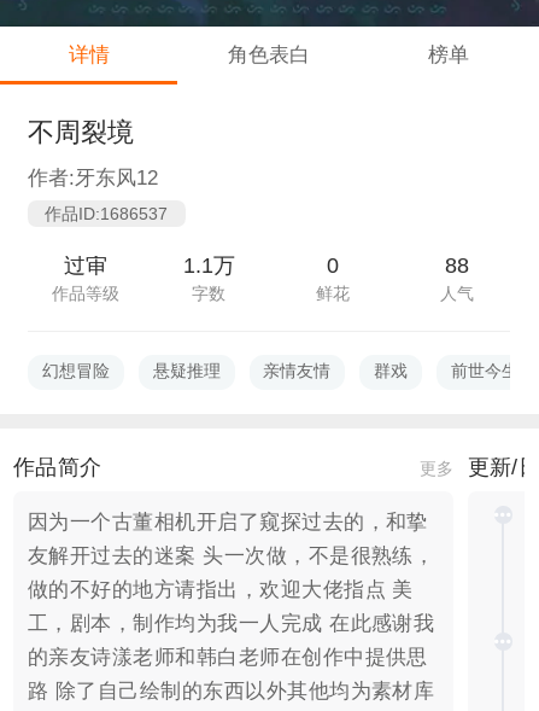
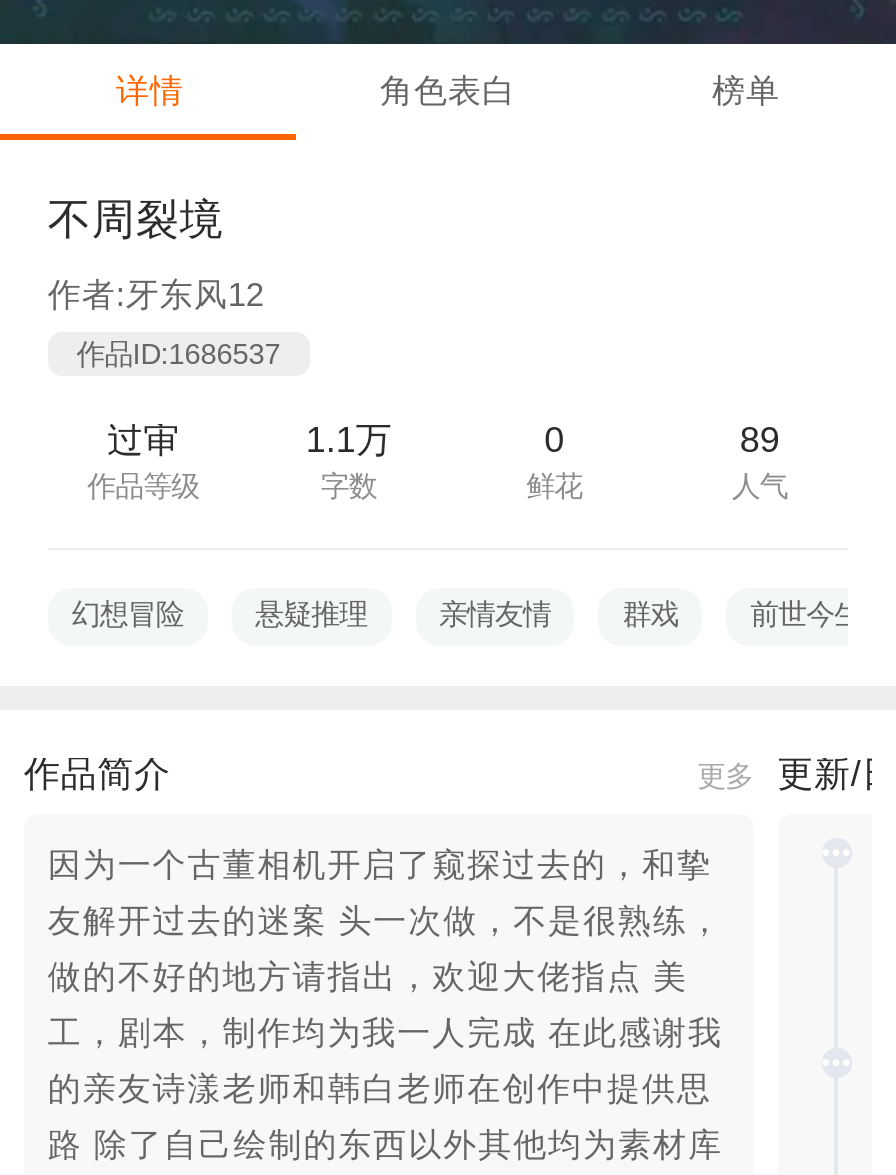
[445,253,469,277] 88 -> [740,420,780,460] 89

